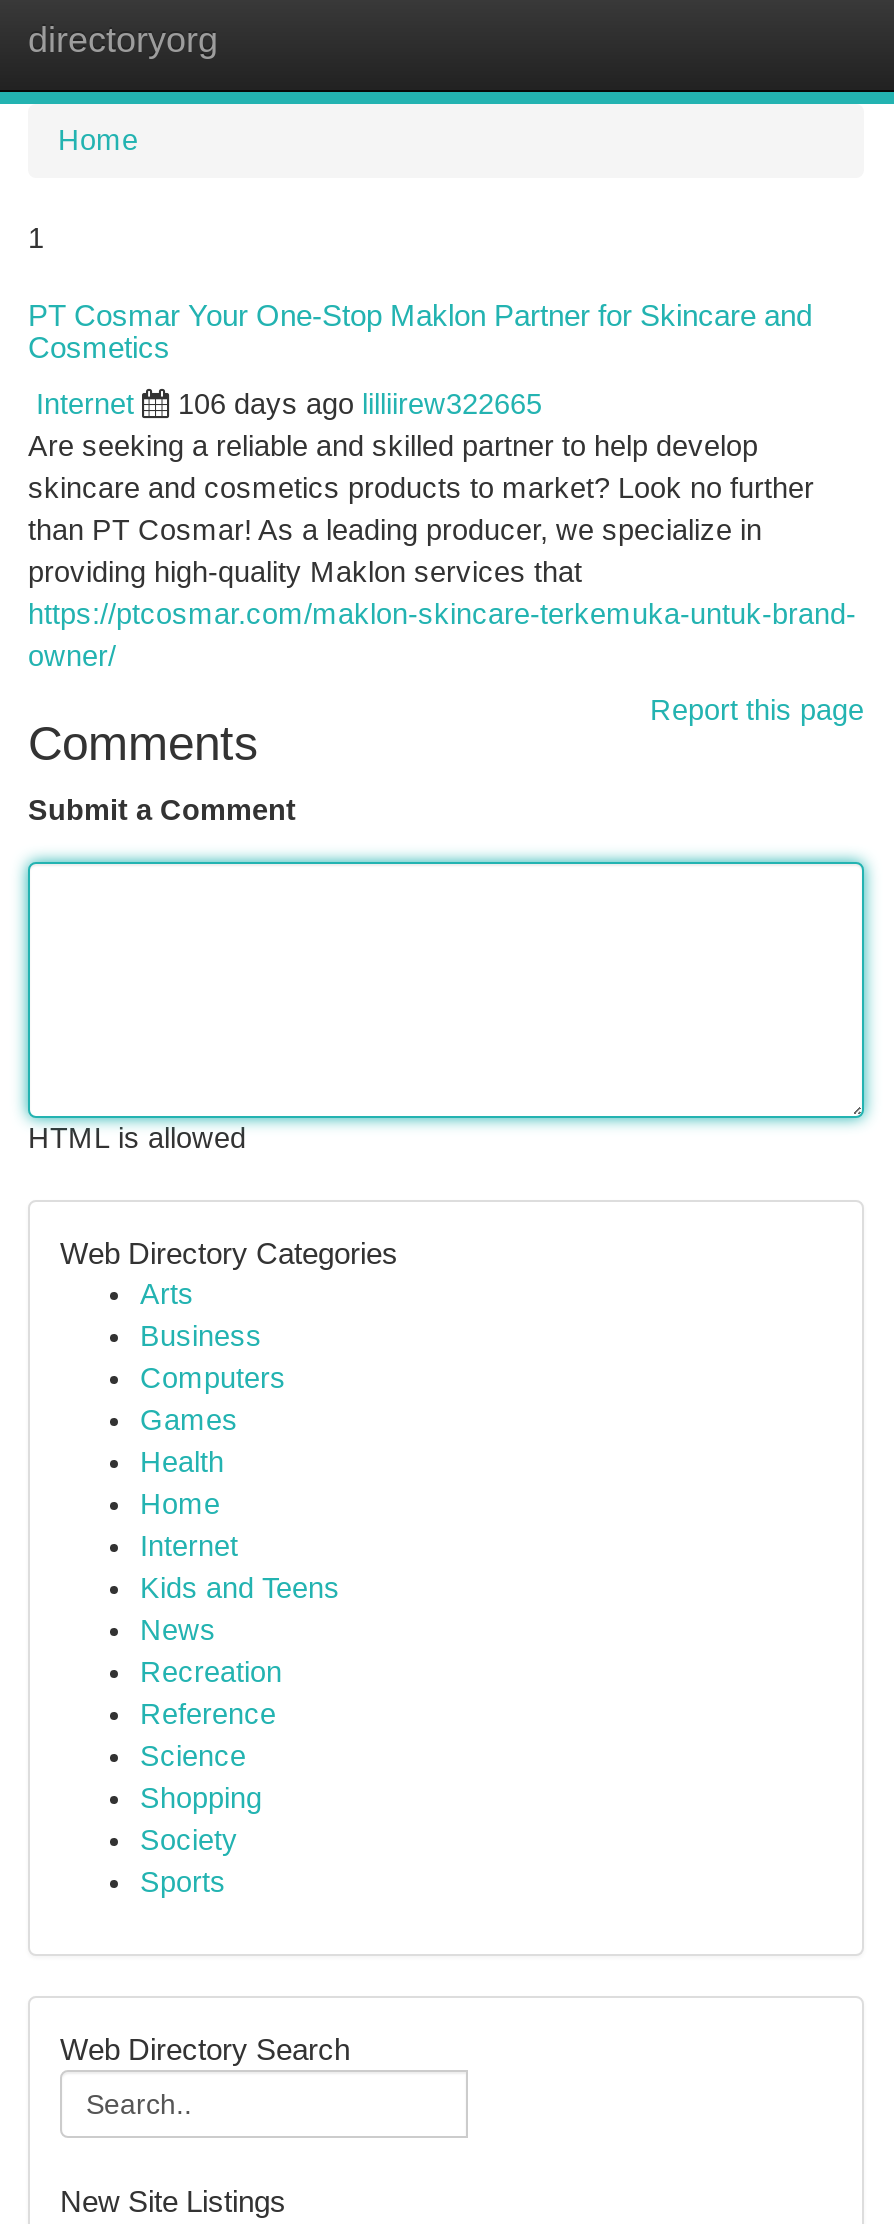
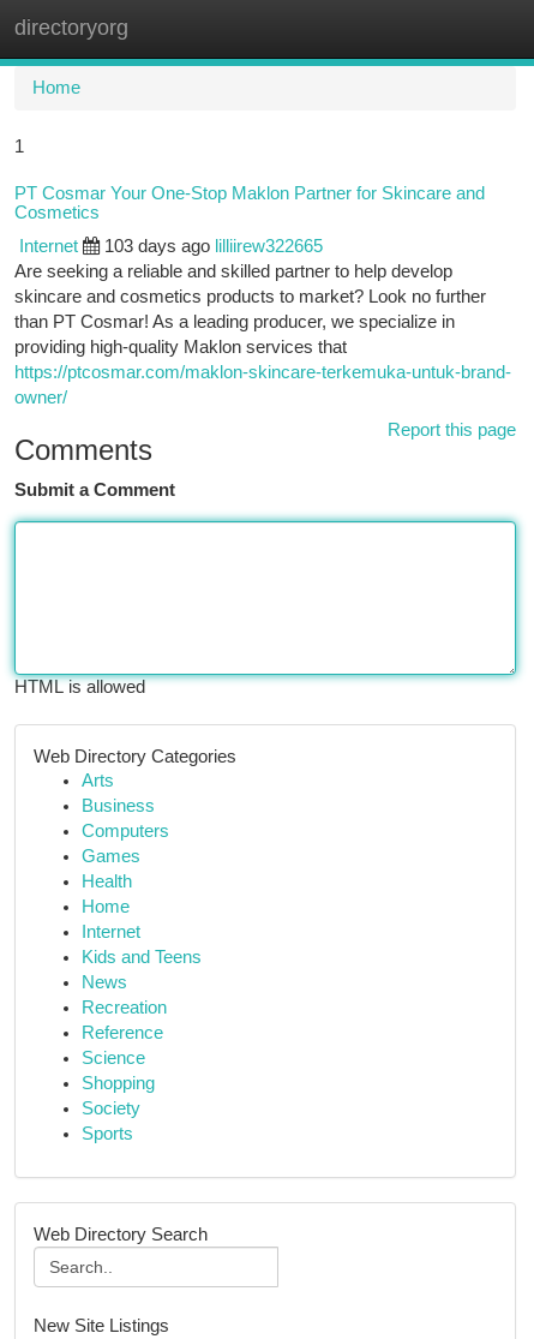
[178,388,542,420] 106 days ago lilliirew322665 -> [104,237,323,256] 103 days ago lilliirew322665

